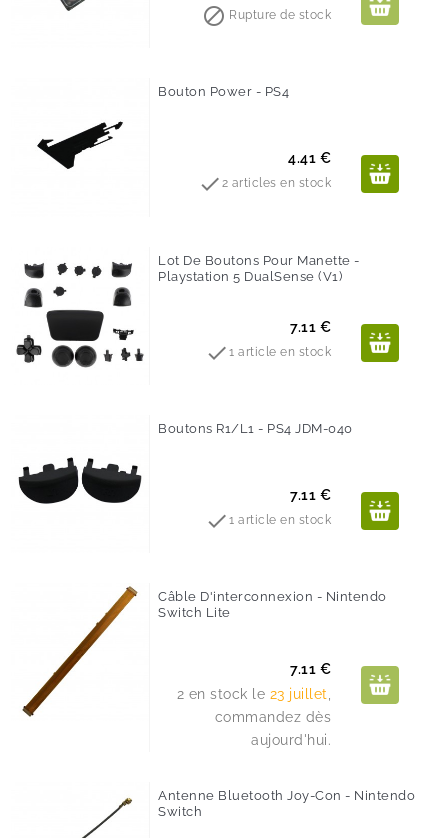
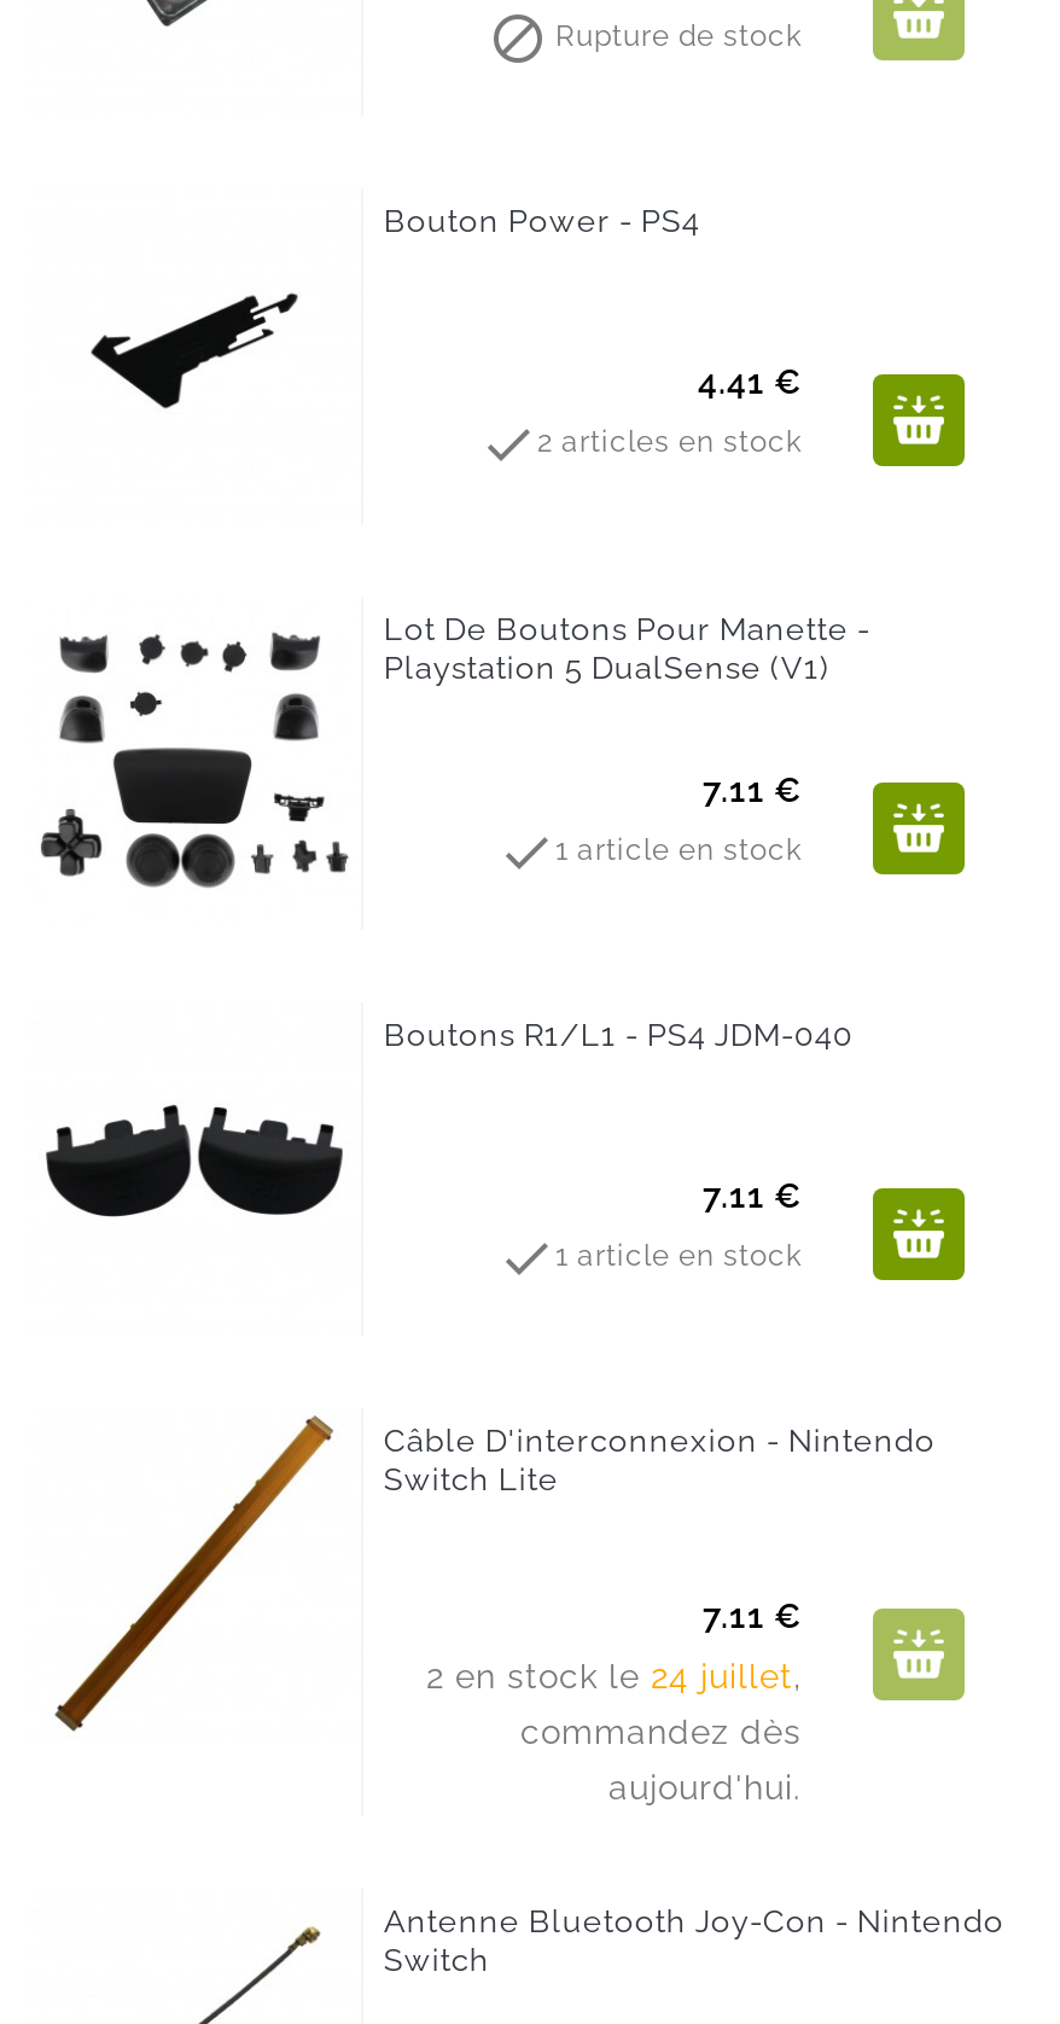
[177,686,331,702] 2 en stock le 23 juillet, -> [426,1658,802,1696] 2 en stock le 24 juillet,

